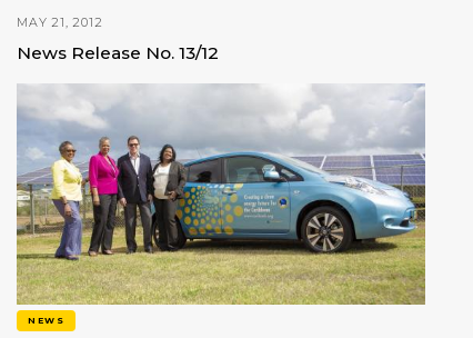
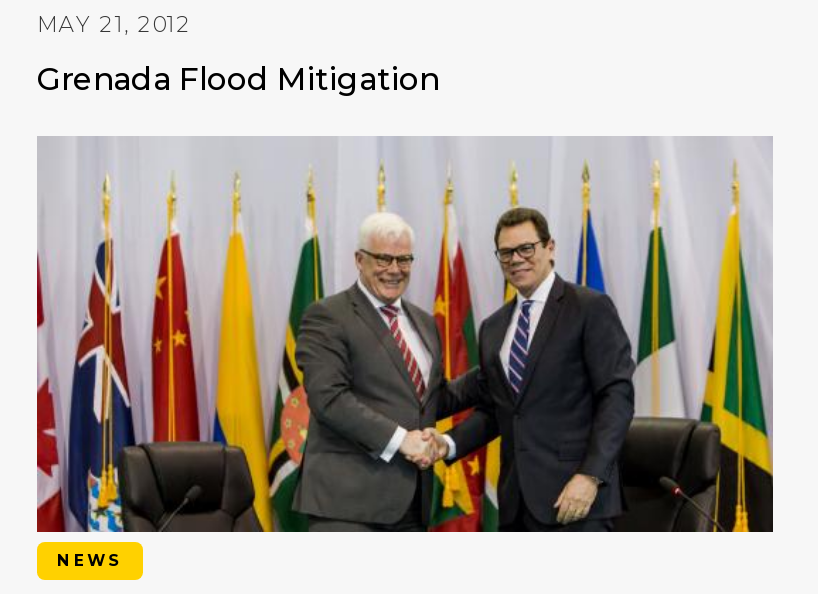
[17,42,219,63] News Release No. 13/12 -> [37,61,439,99] Grenada Flood Mitigation
[16,86,426,311] [image] -> [35,137,775,543] [image]

